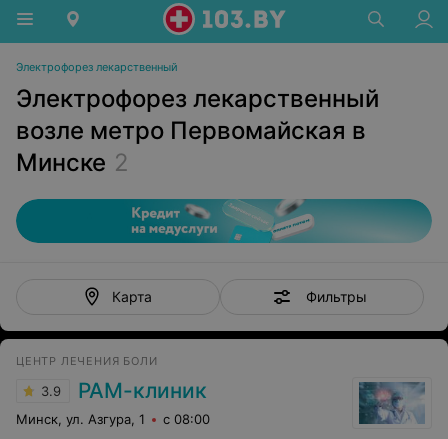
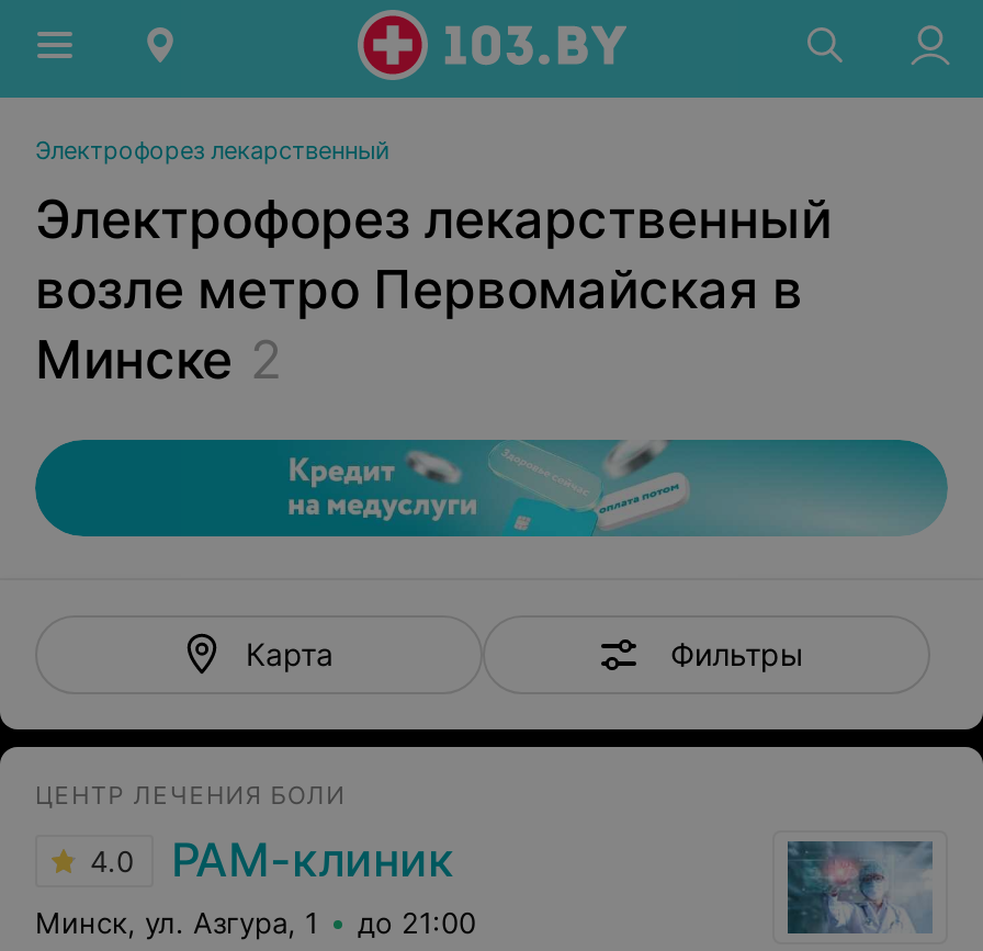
[41,378,207,403] 3.9 РАМ-клиник -> [90,833,454,887] 4.0 РАМ-клиник
[16,411,210,427] Минск, ул. Азгура, 1 с 08:00 -> [35,905,476,940] Минск, ул. Азгура, 1 до 21:00

